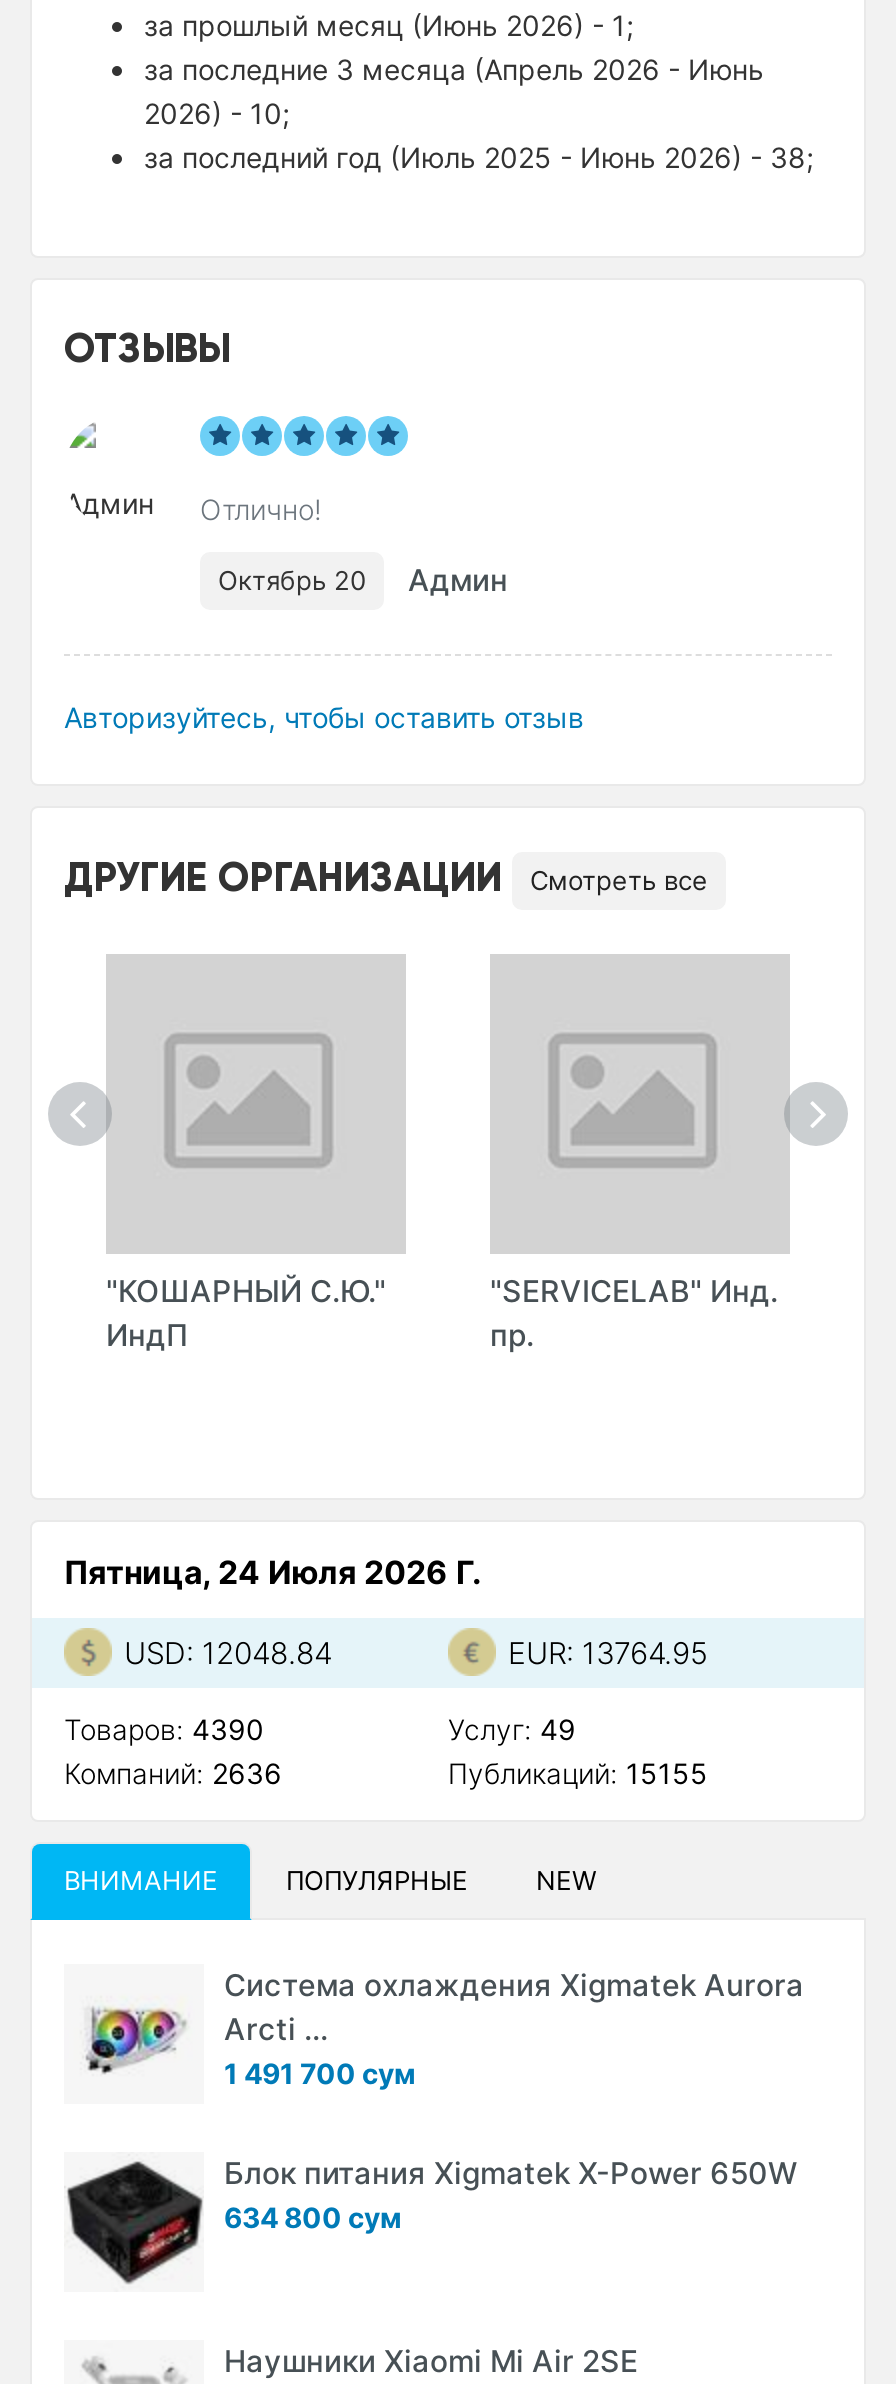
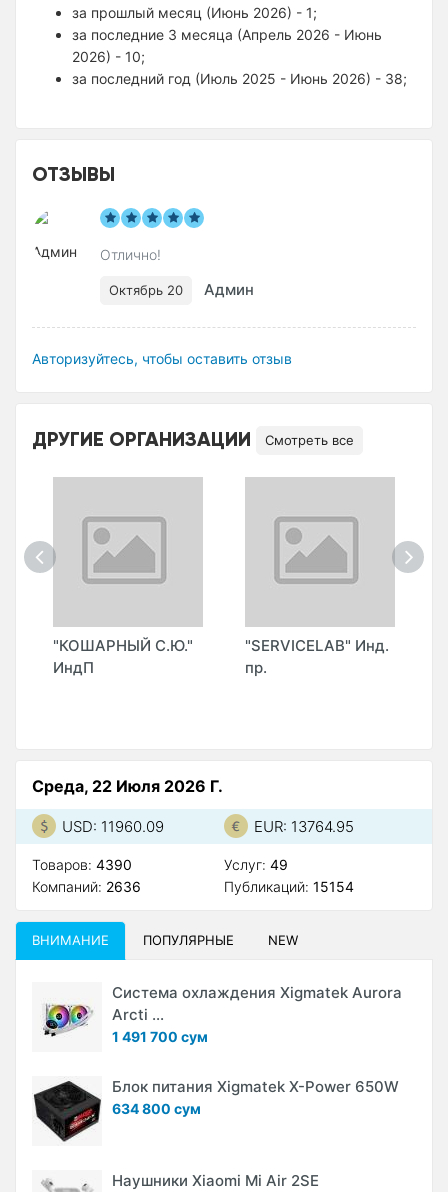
[64,1552,482,1592] Пятница, 24 Июля 2026 Г. -> [32,776,223,796] Среда, 22 Июля 2026 Г.
[124,1634,332,1672] USD: 12048.84 -> [62,817,164,836] USD: 11960.09
[448,1756,708,1790] Публикаций: 15155 -> [224,878,354,895] Публикаций: 15154

